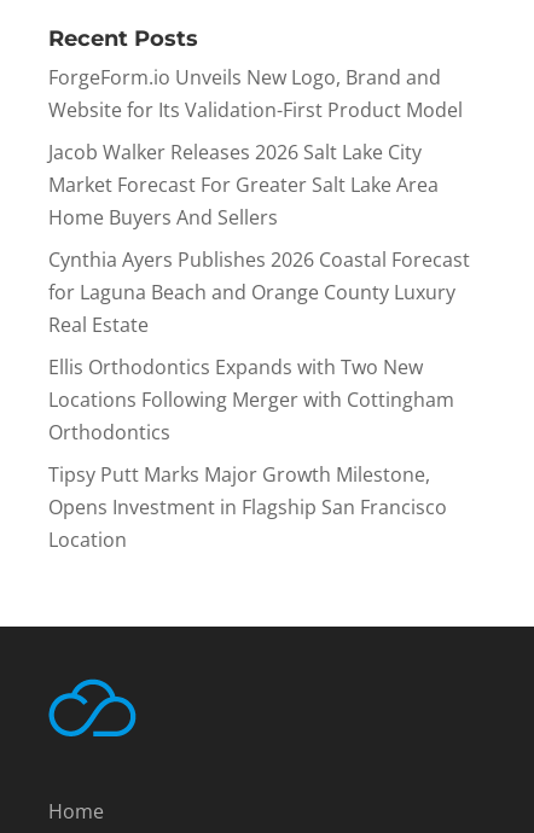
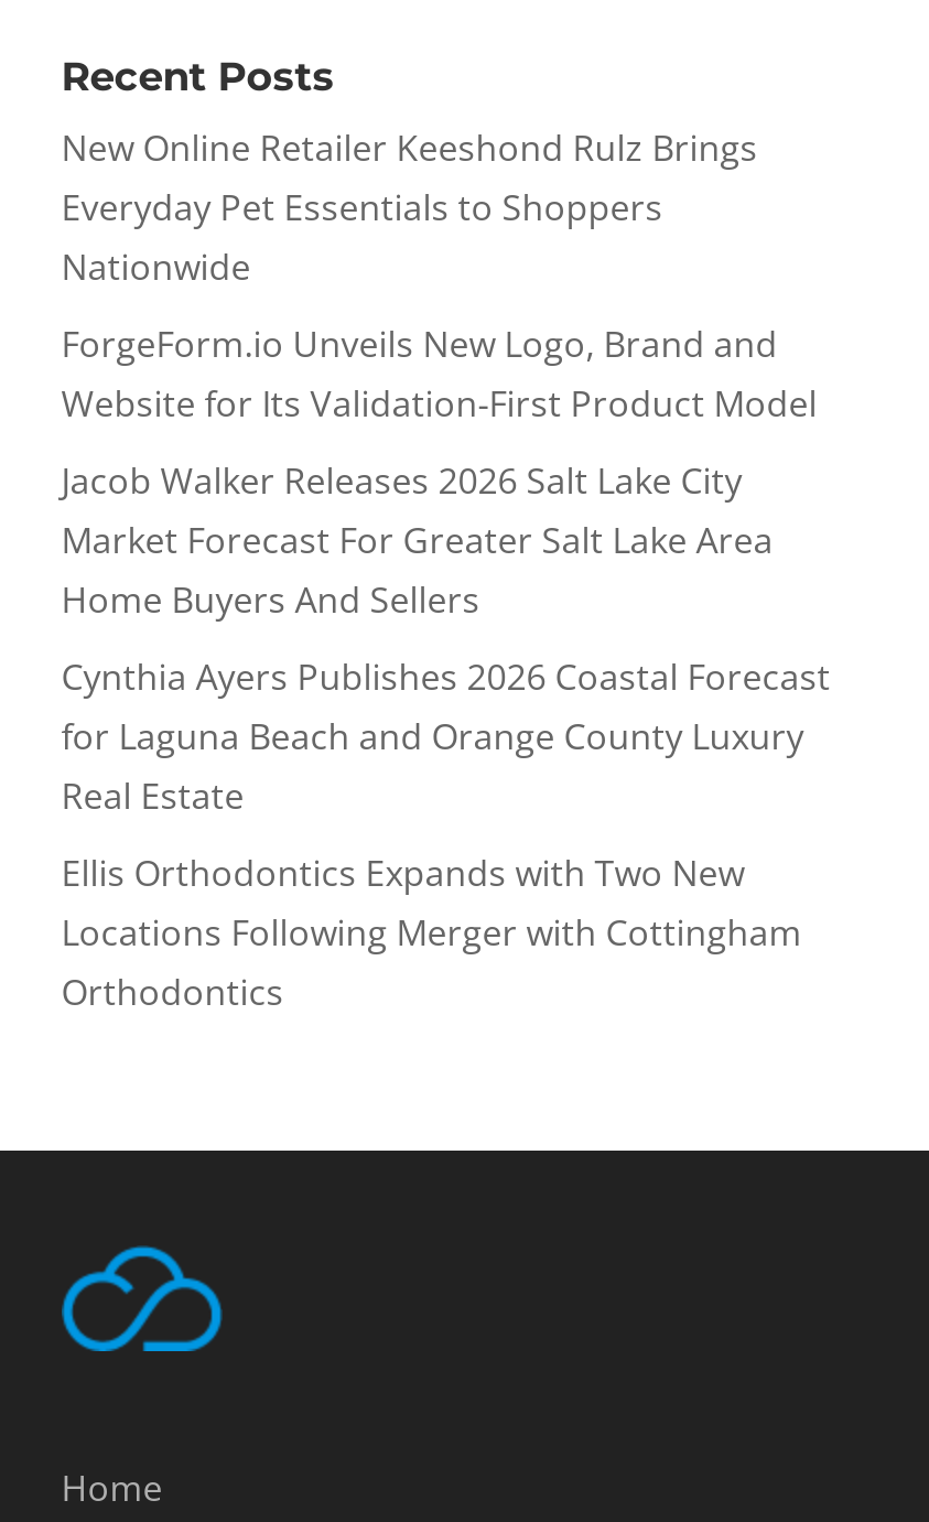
none -> [61,123,758,291] New Online Retailer Keeshond Rulz Brings | Everyday Pet Essentials to Shoppers | Nationwide
moved [48,64,470,445] -> [61,320,830,1016]: ForgeForm.io Unveils New Logo, Brand and | Website for Its Validation-First Product Model | Jacob Walker Releases 2026 Salt Lake City | ... | Locations Following Merger with Cottingham | Orthodontics
[48,461,447,553] Tipsy Putt Marks Major Growth Milestone, | Opens Investment in Flagship San Francisco | Location -> none

